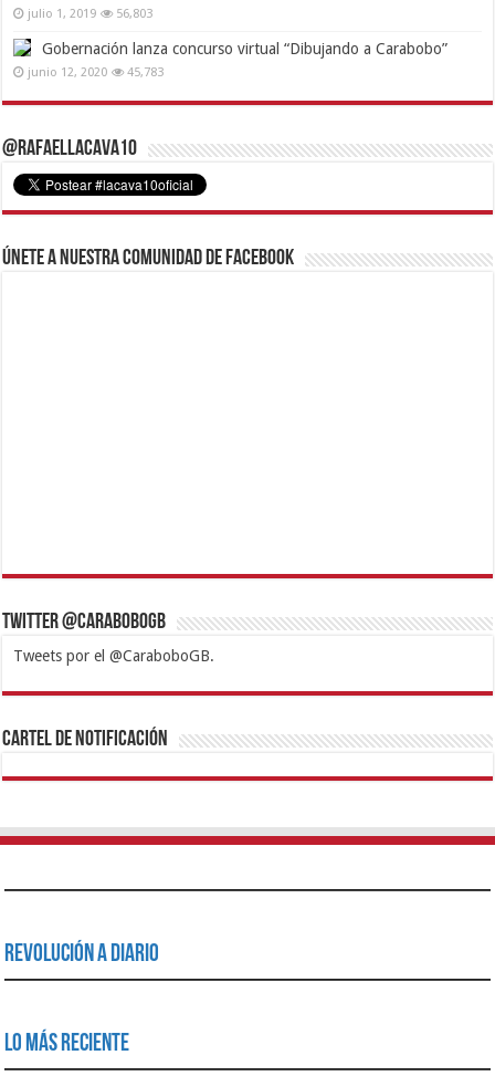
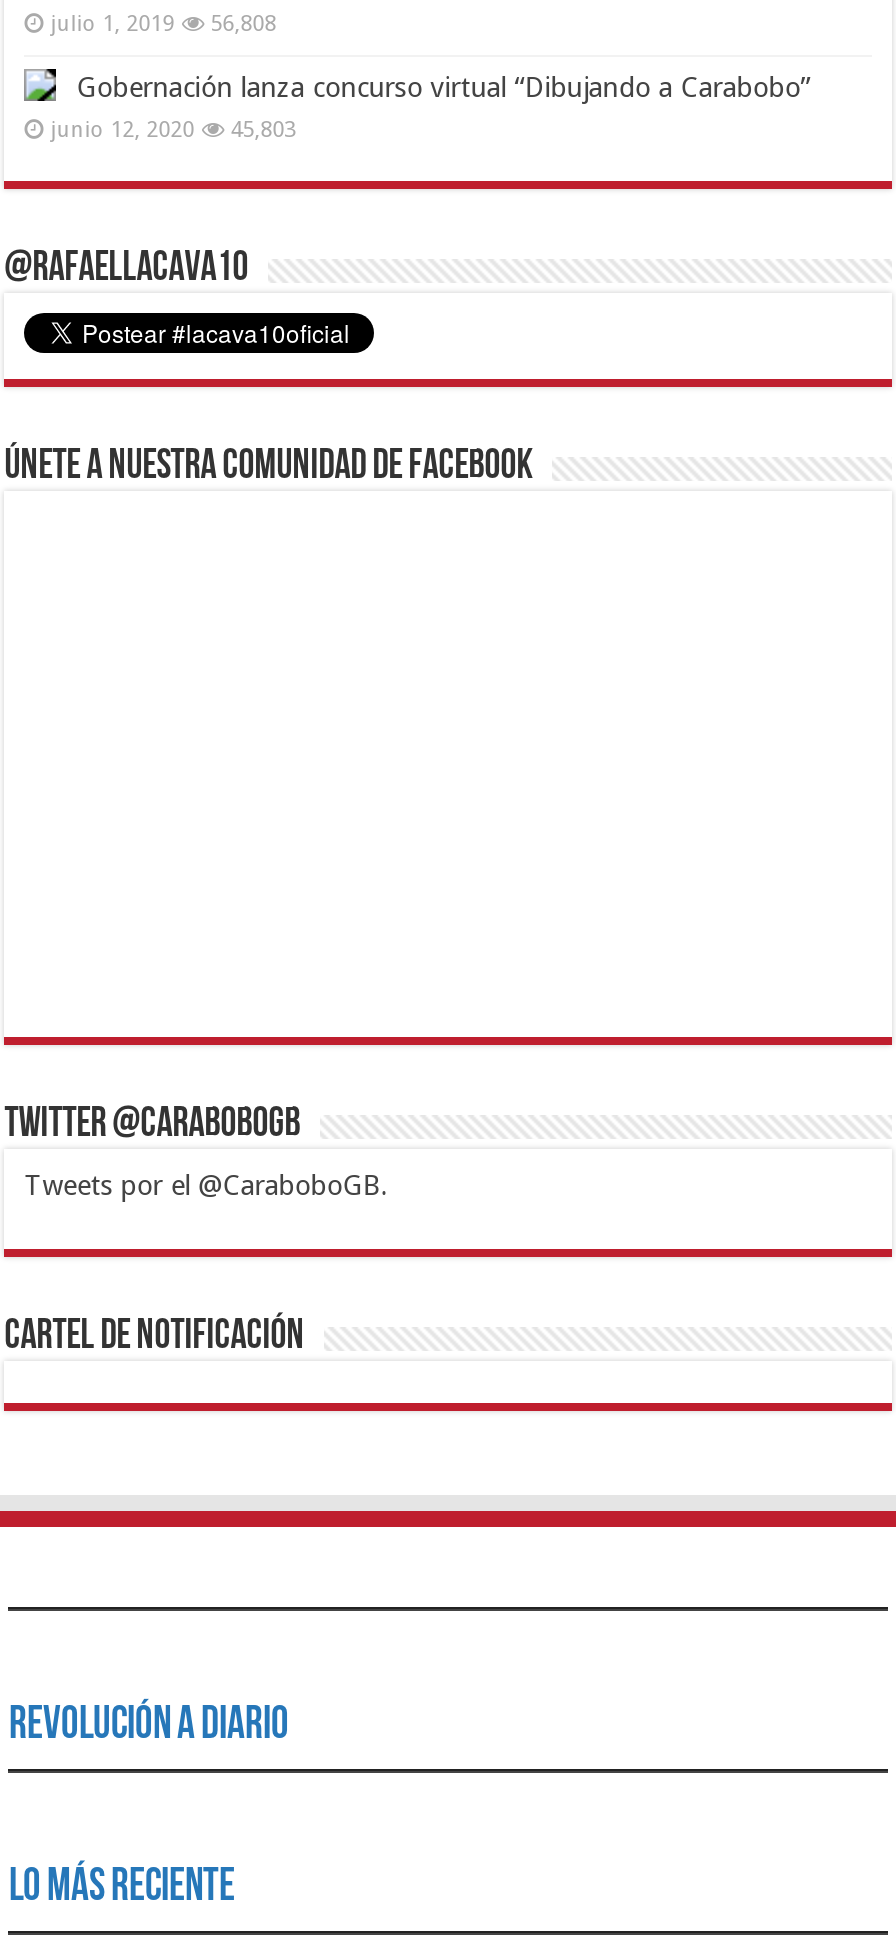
[28,6,153,21] julio 1, 2019 56,803 -> [50,10,276,36] julio 1, 2019 56,808
[28,65,164,79] junio 12, 2020 45,783 -> [50,116,296,142] junio 12, 2020 45,803

